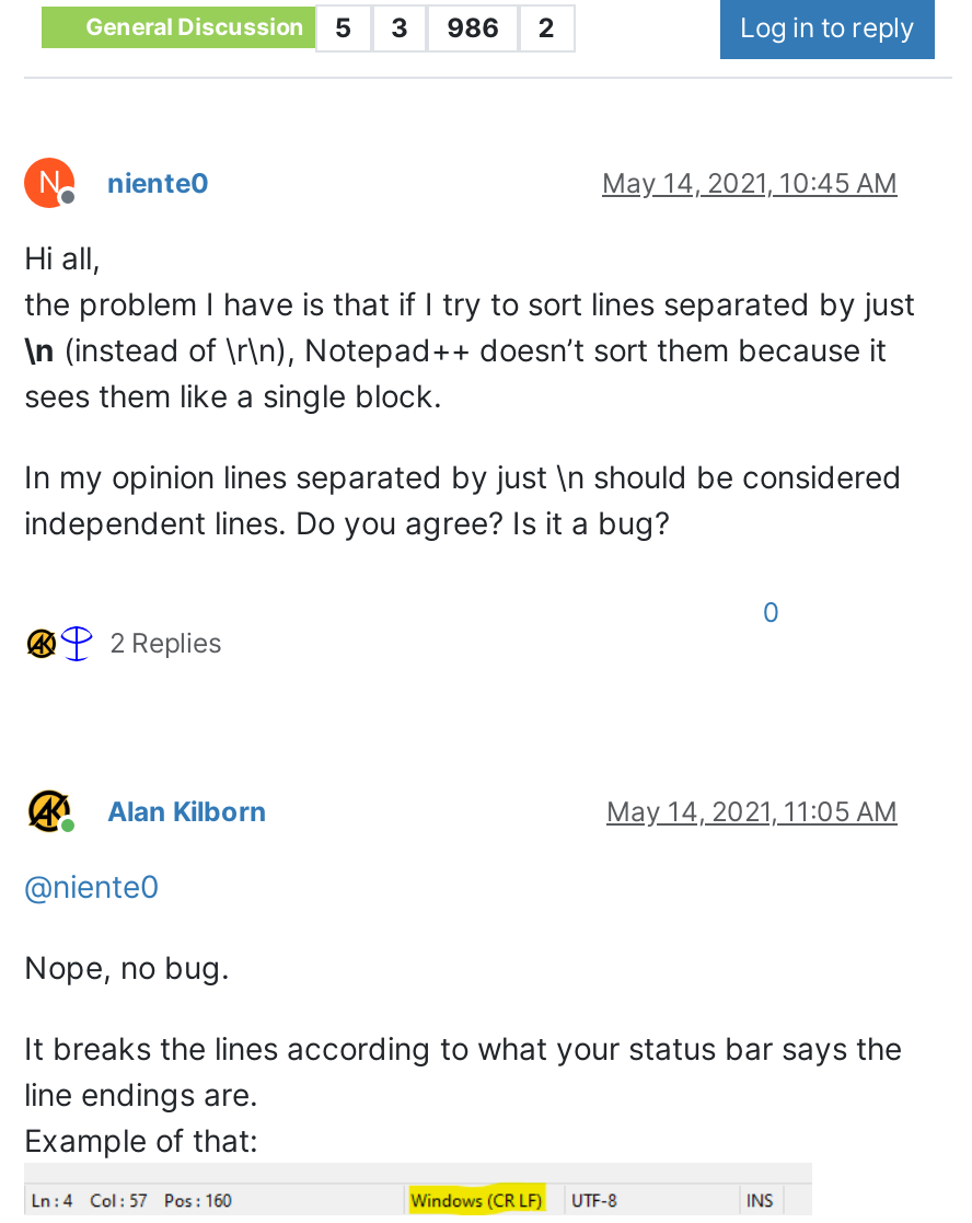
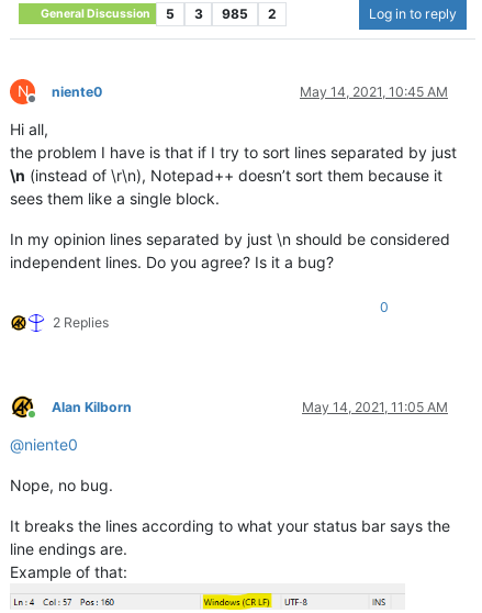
[81,11,555,43] General Discussion 5 3 986 2 -> [39,5,276,22] General Discussion 5 3 985 2

